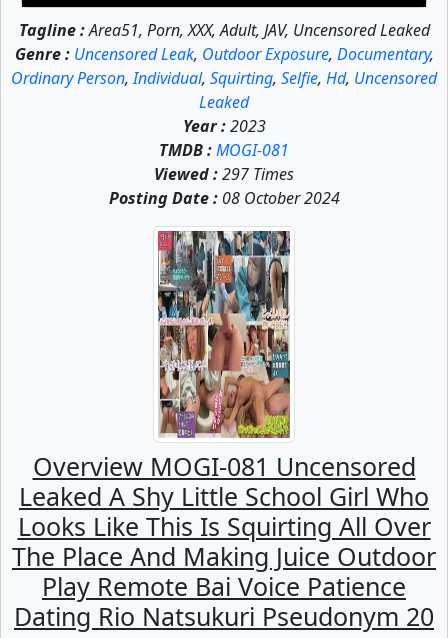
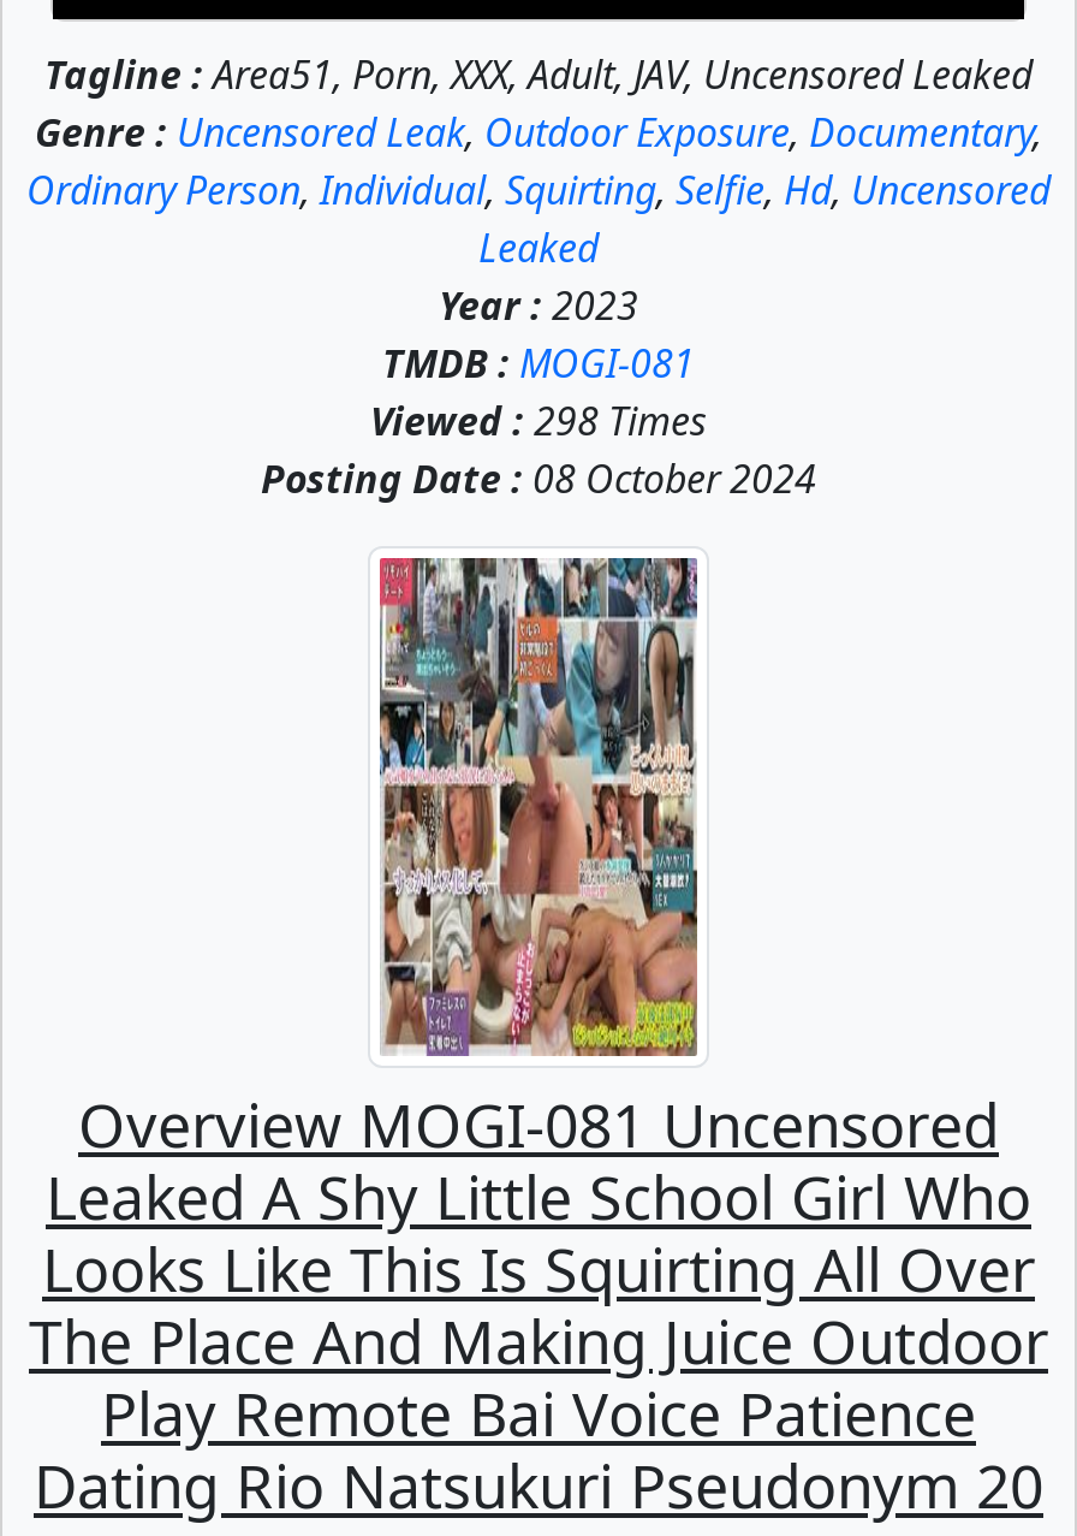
[154,163,294,185] Viewed : 297 Times -> [370,395,707,447] Viewed : 298 Times

